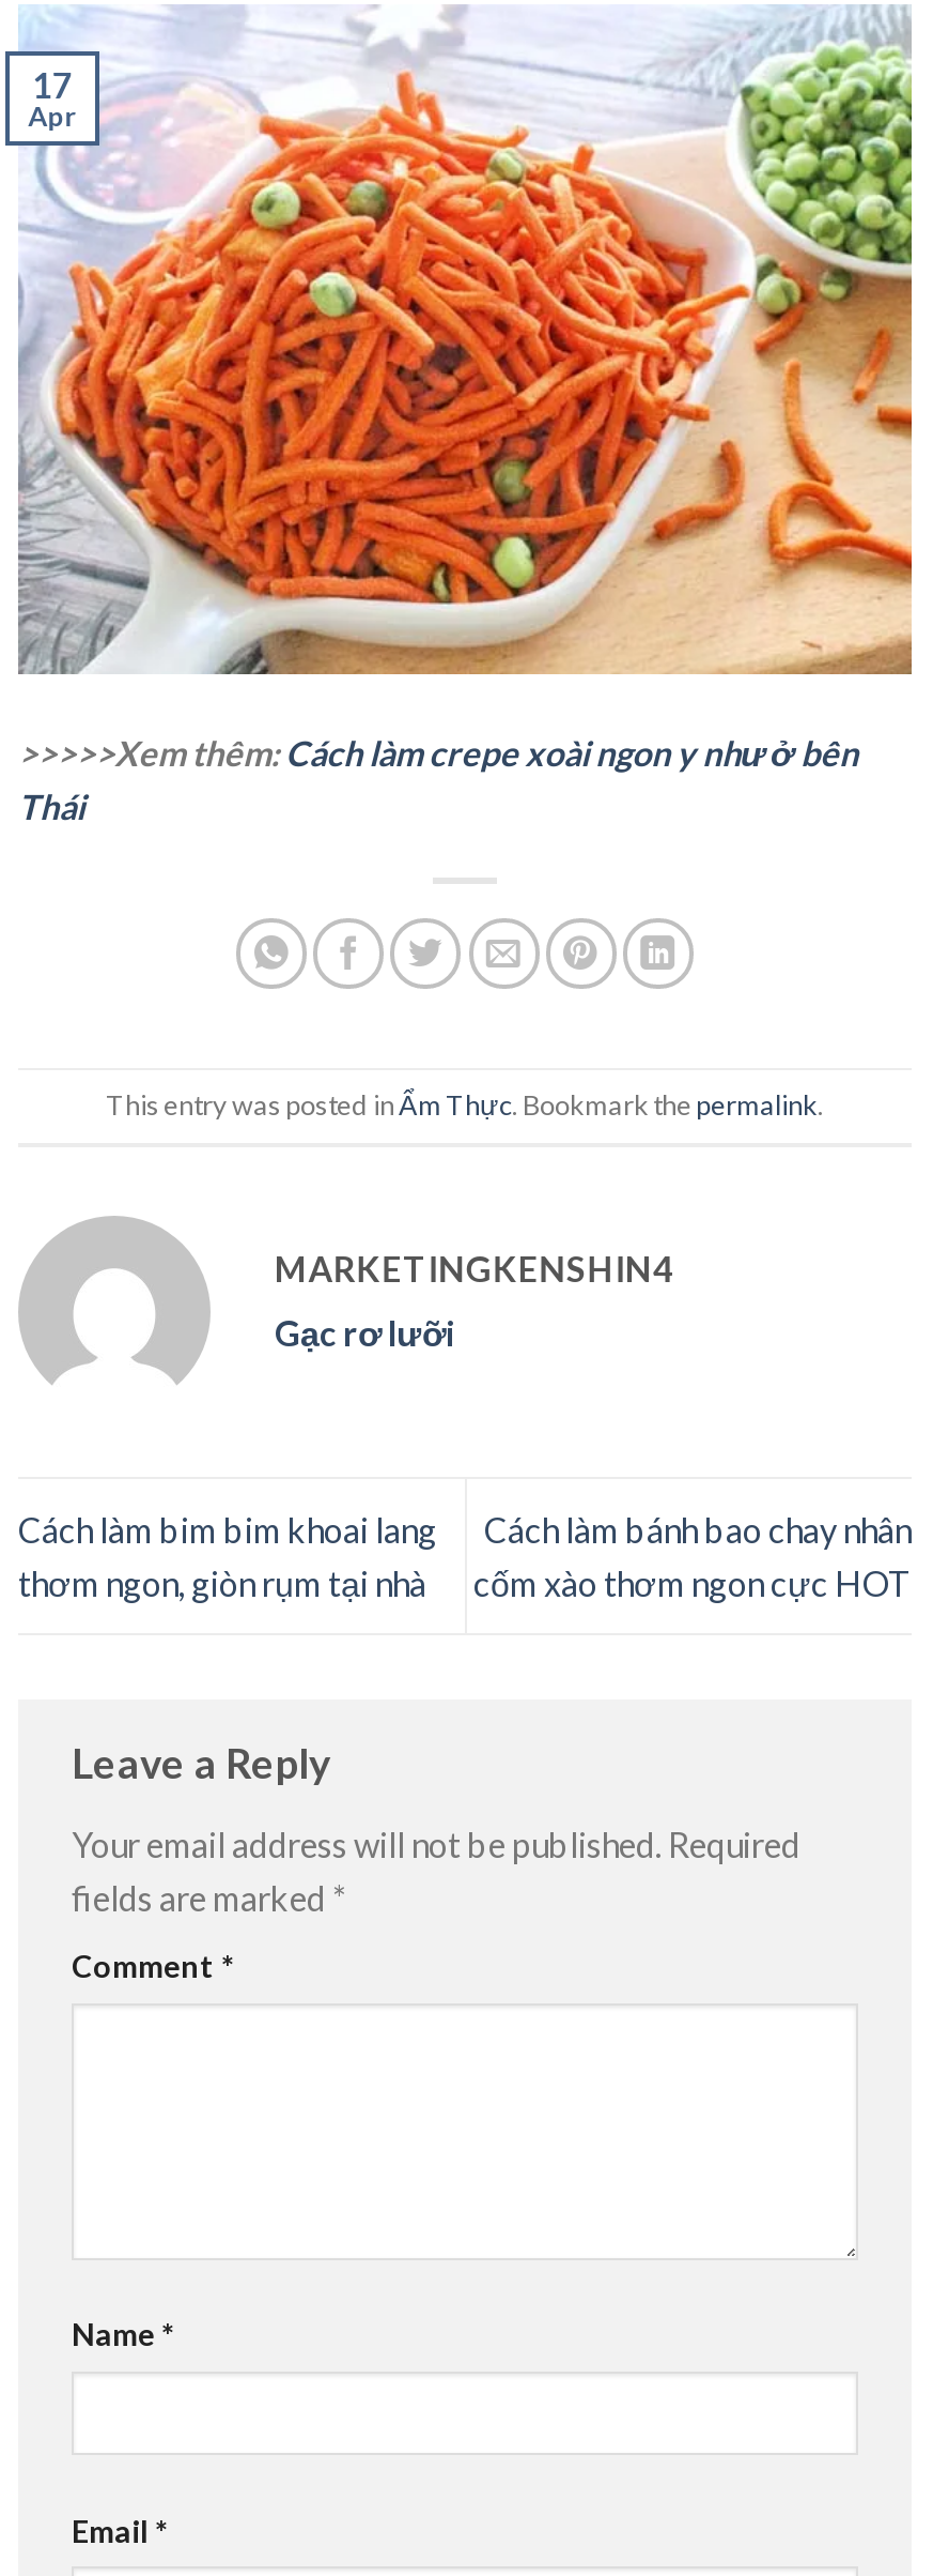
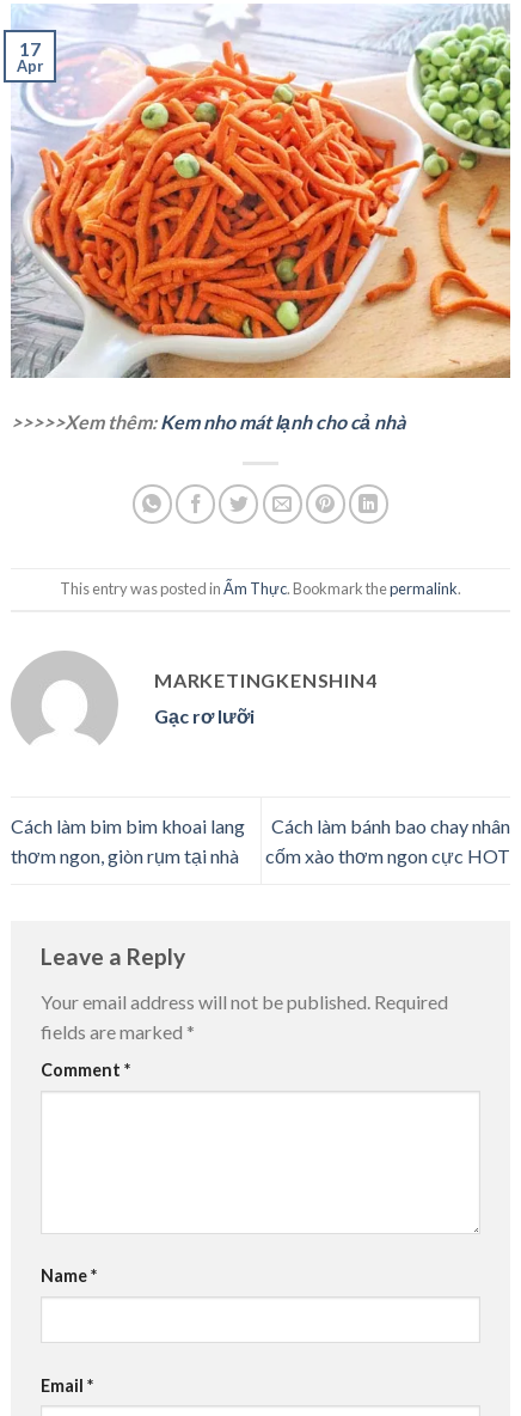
[18,732,858,826] >>>>>Xem thêm: Cách làm crepe xoài ngon y như ở bên | Thái -> [11,410,405,433] >>>>>Xem thêm:Kem nho mát lạnh cho cả nhà

